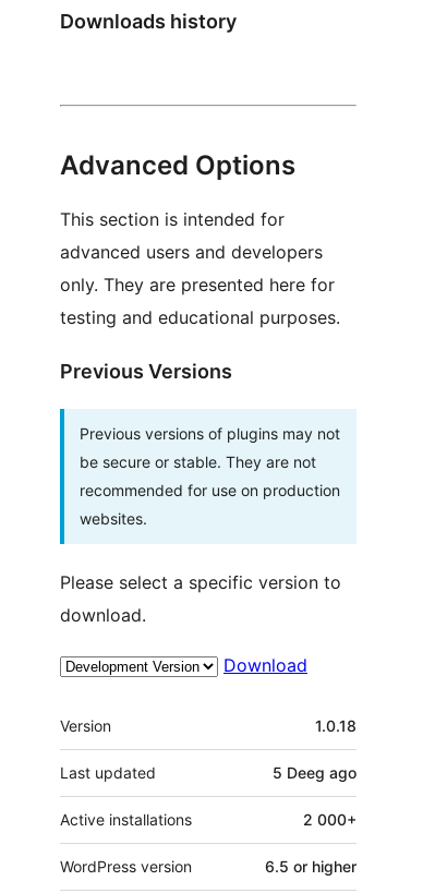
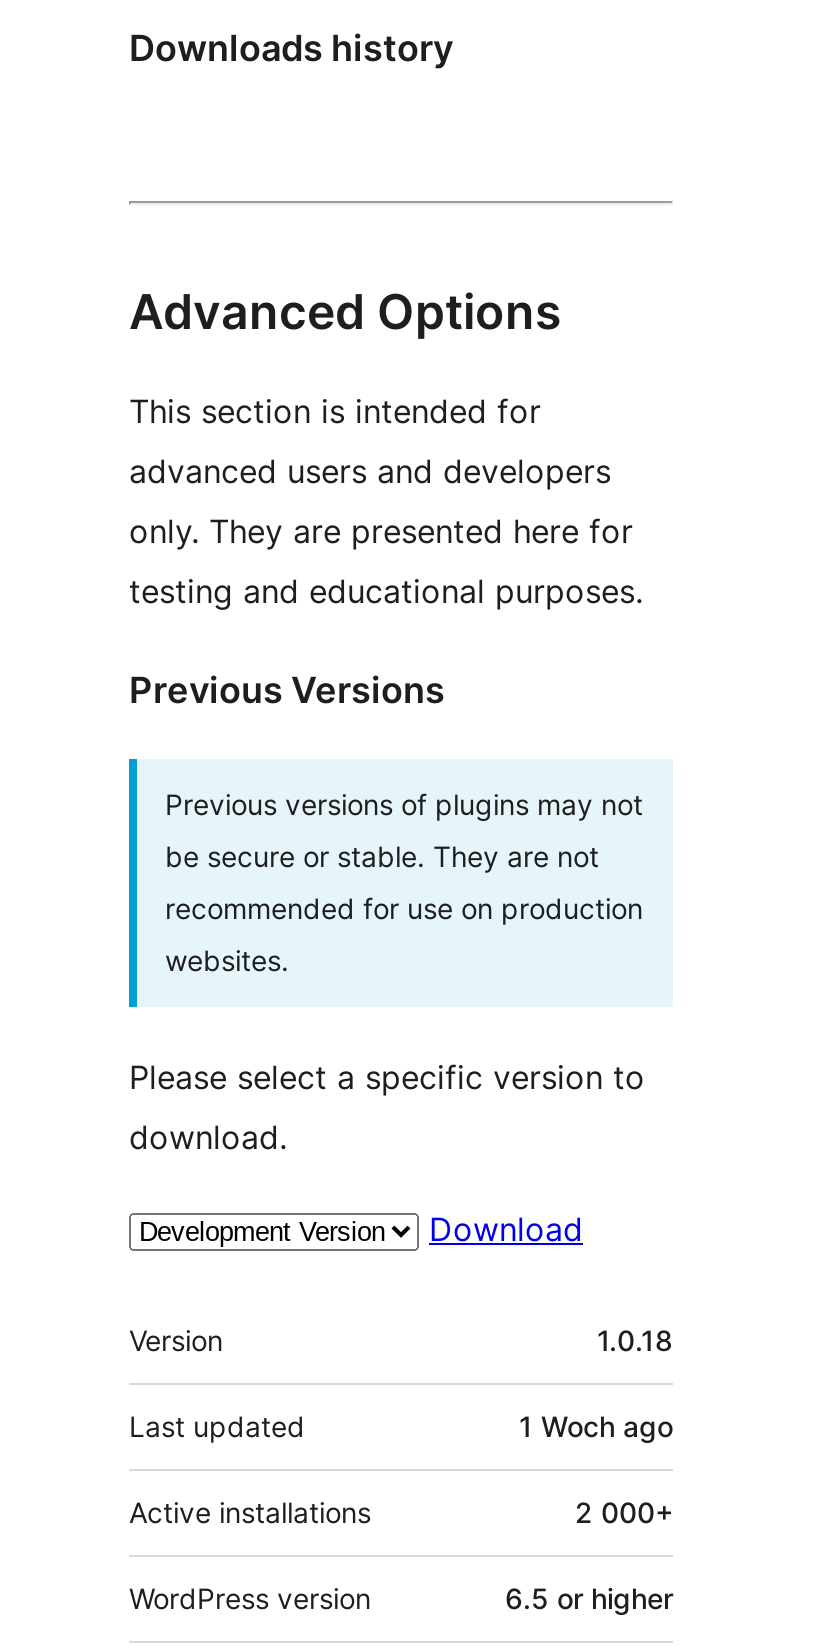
[273,763,356,781] 5 Deeg ago -> [519,1408,673,1442] 1 Woch ago

